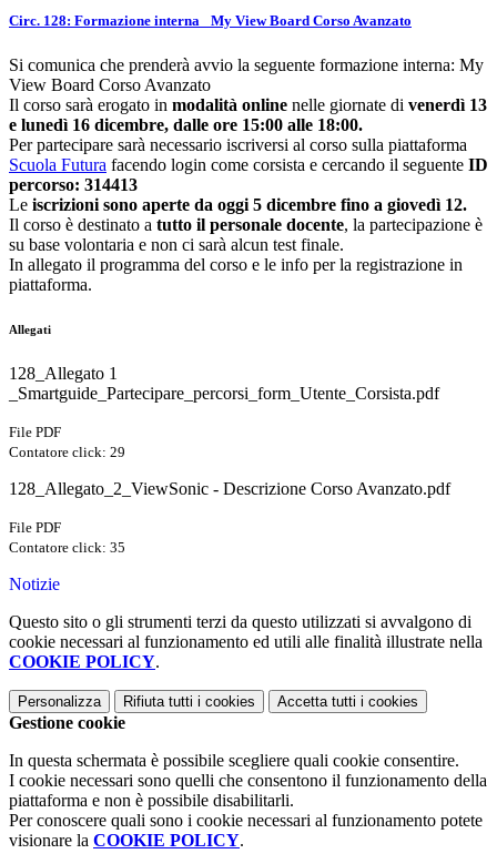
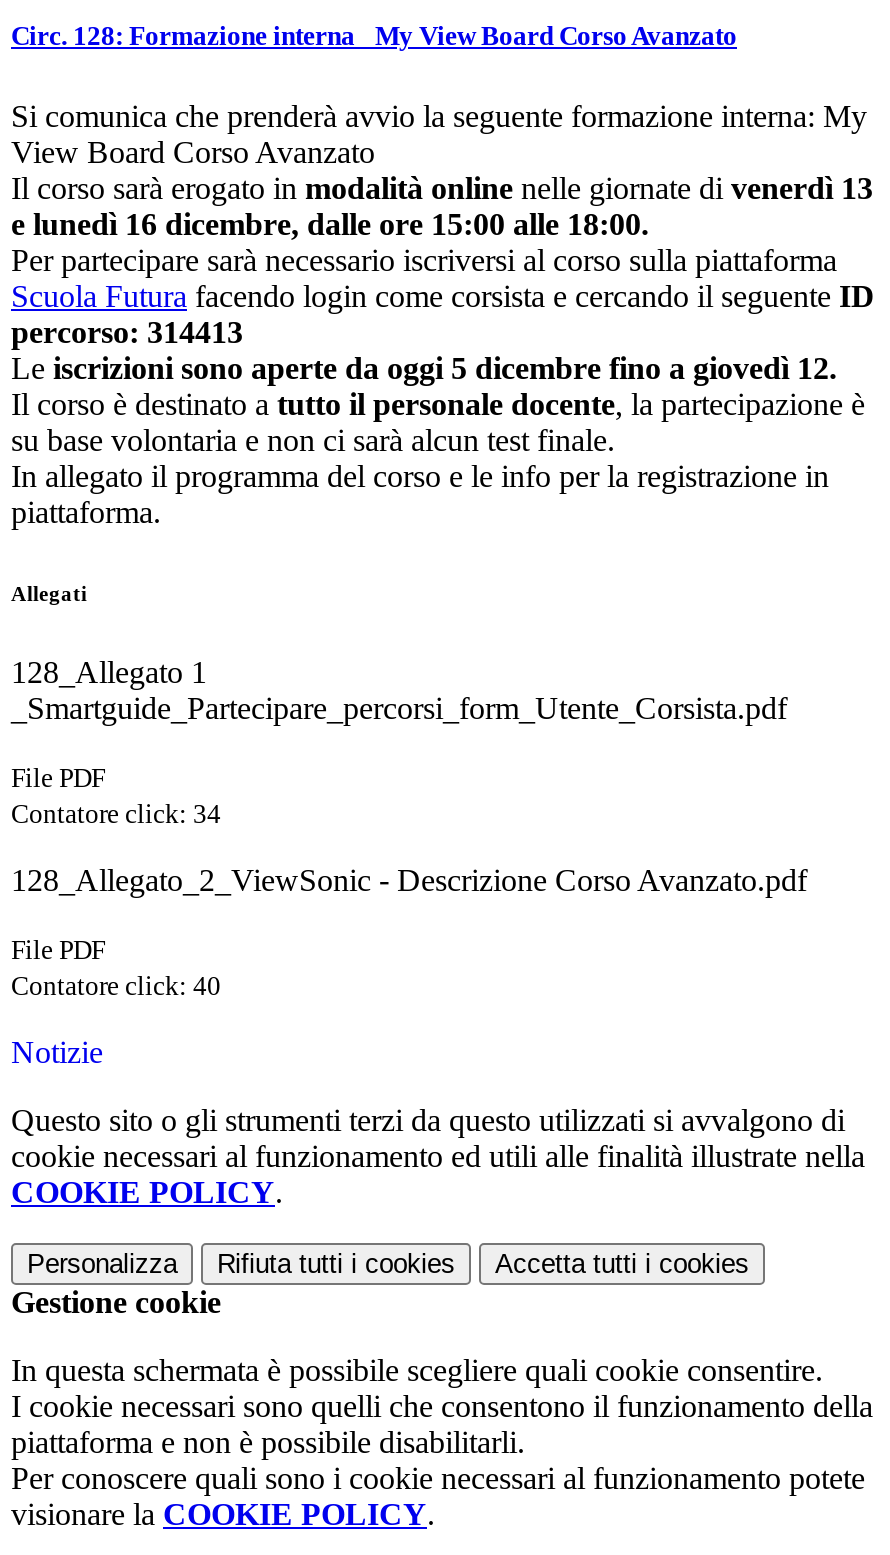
[9,443,125,460] Contatore click: 29 -> [11,798,221,828] Contatore click: 34
[9,538,125,555] Contatore click: 35 -> [11,970,221,1000] Contatore click: 40

